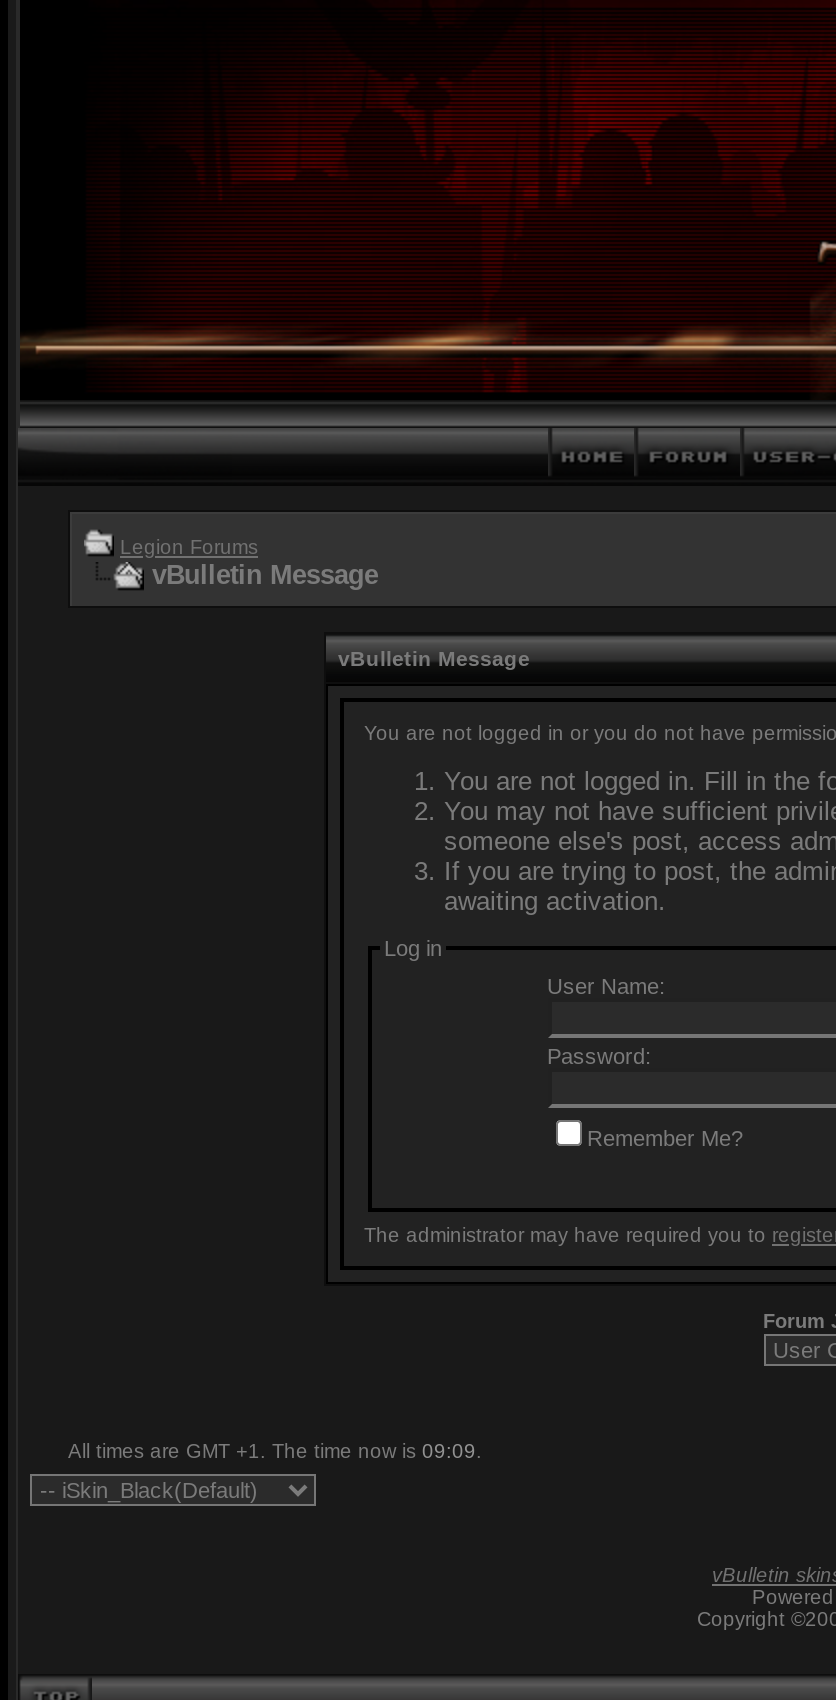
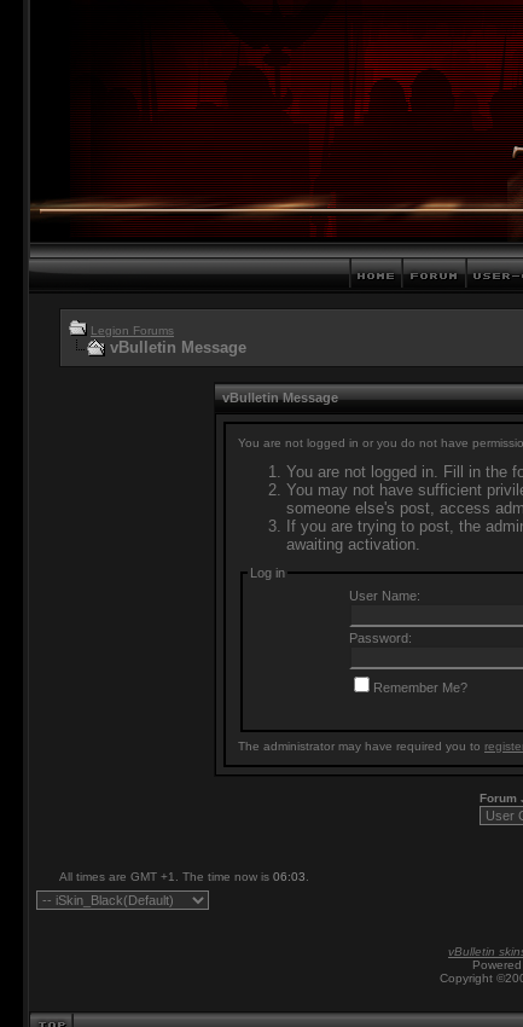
[68,1440,482,1462] All times are GMT +1. The time now is 09:09. -> [59,870,309,883] All times are GMT +1. The time now is 06:03.

